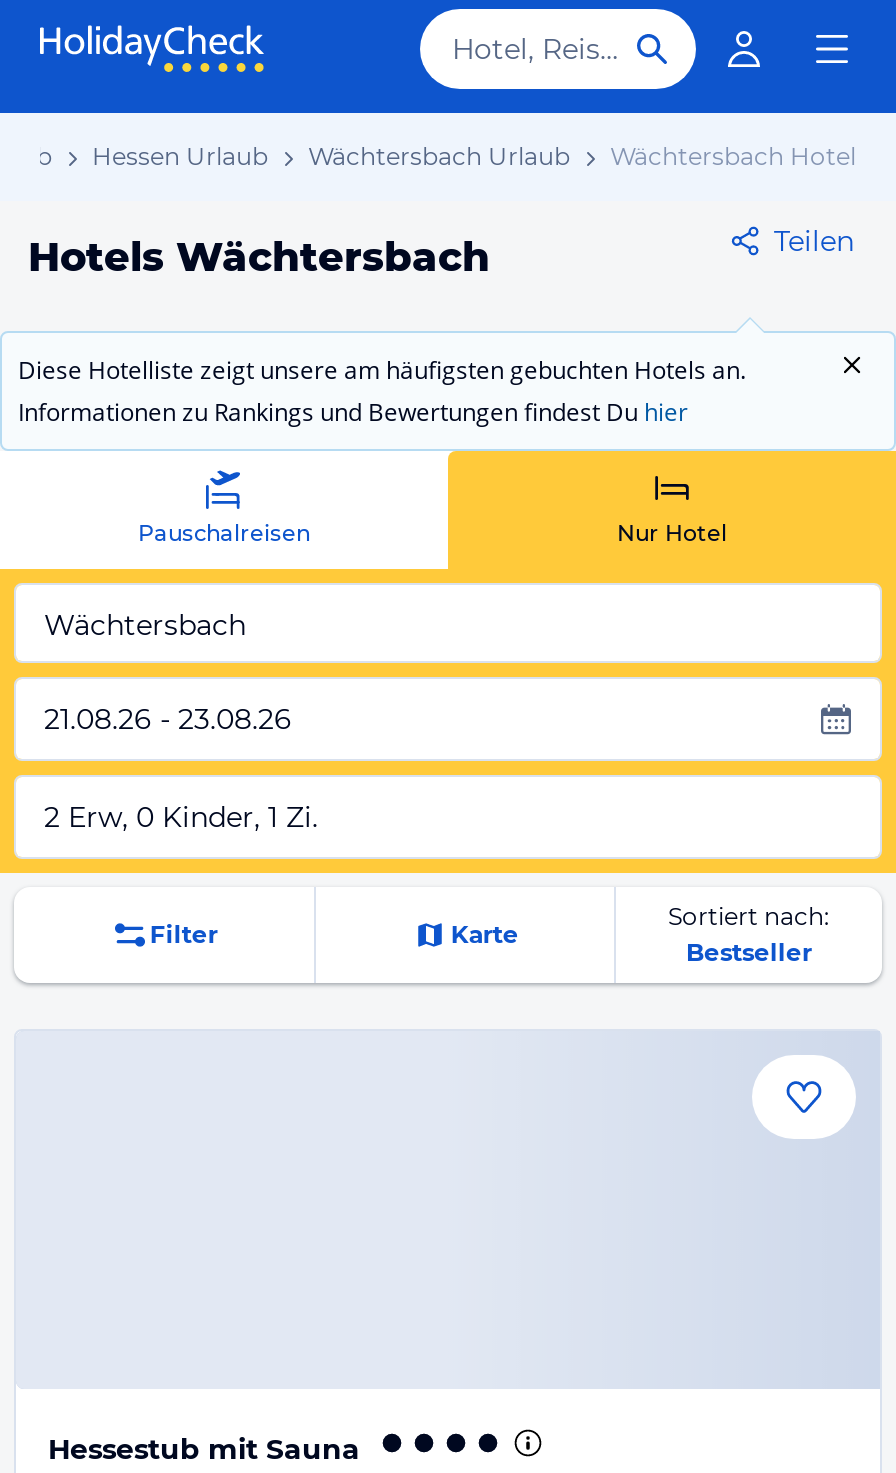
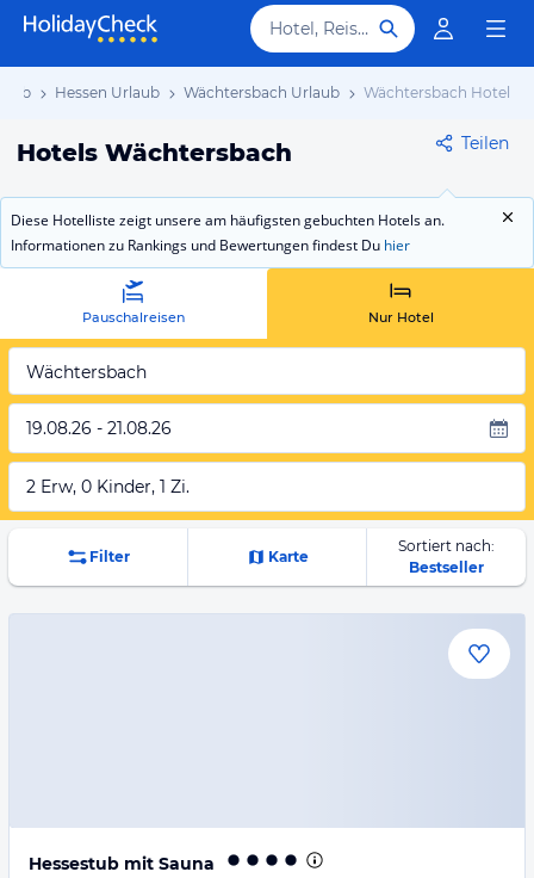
[44,701,292,737] 21.08.26 - 23.08.26 -> [26,418,172,439] 19.08.26 - 21.08.26

